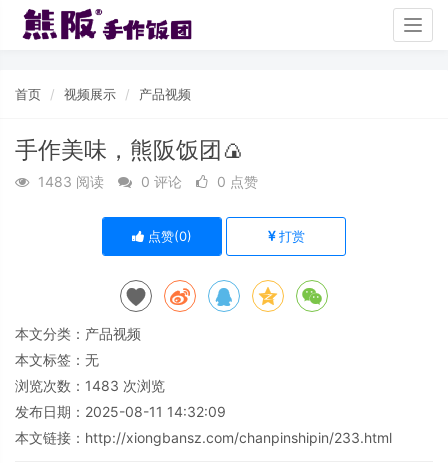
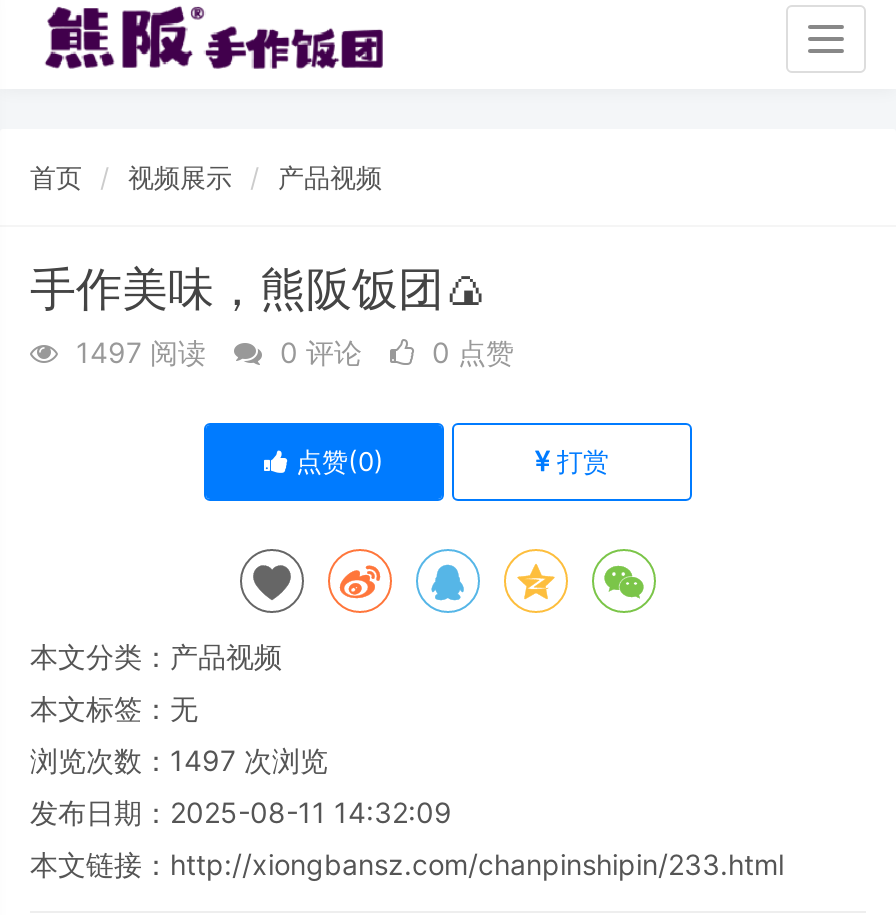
[34,173,258,190] 1483 阅读 0 评论 0 点赞 -> [68,335,514,369] 1497 阅读 0 评论 0 点赞
[15,377,165,394] 浏览次数：1483次浏览 -> [30,743,328,777] 浏览次数：1497次浏览

